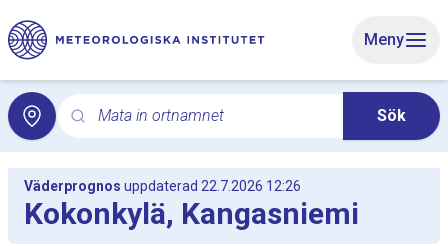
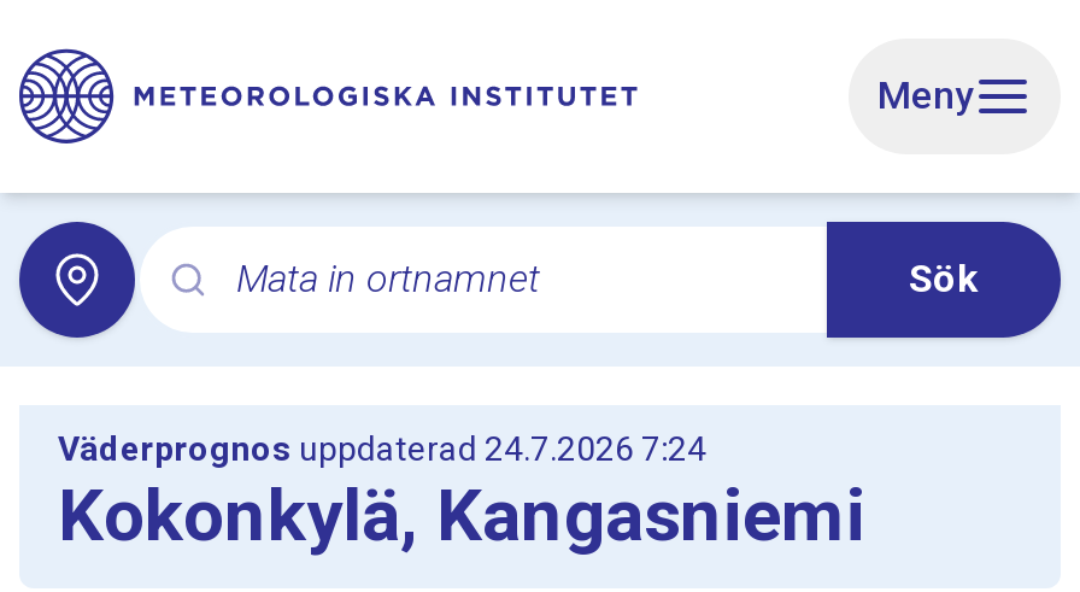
[24,178,301,194] Väderprognos uppdaterad 22.7.2026 12:26 -> [58,429,706,468] Väderprognos uppdaterad 24.7.2026 7:24

